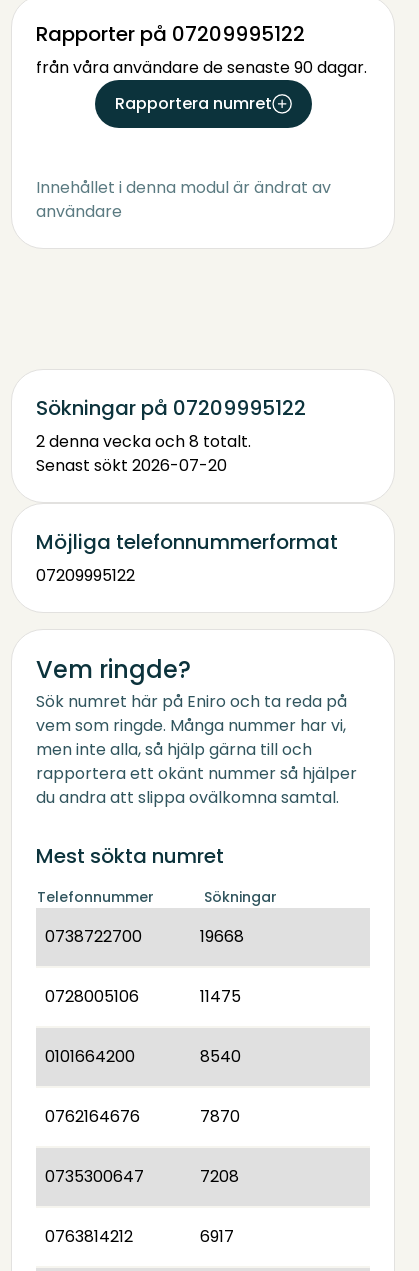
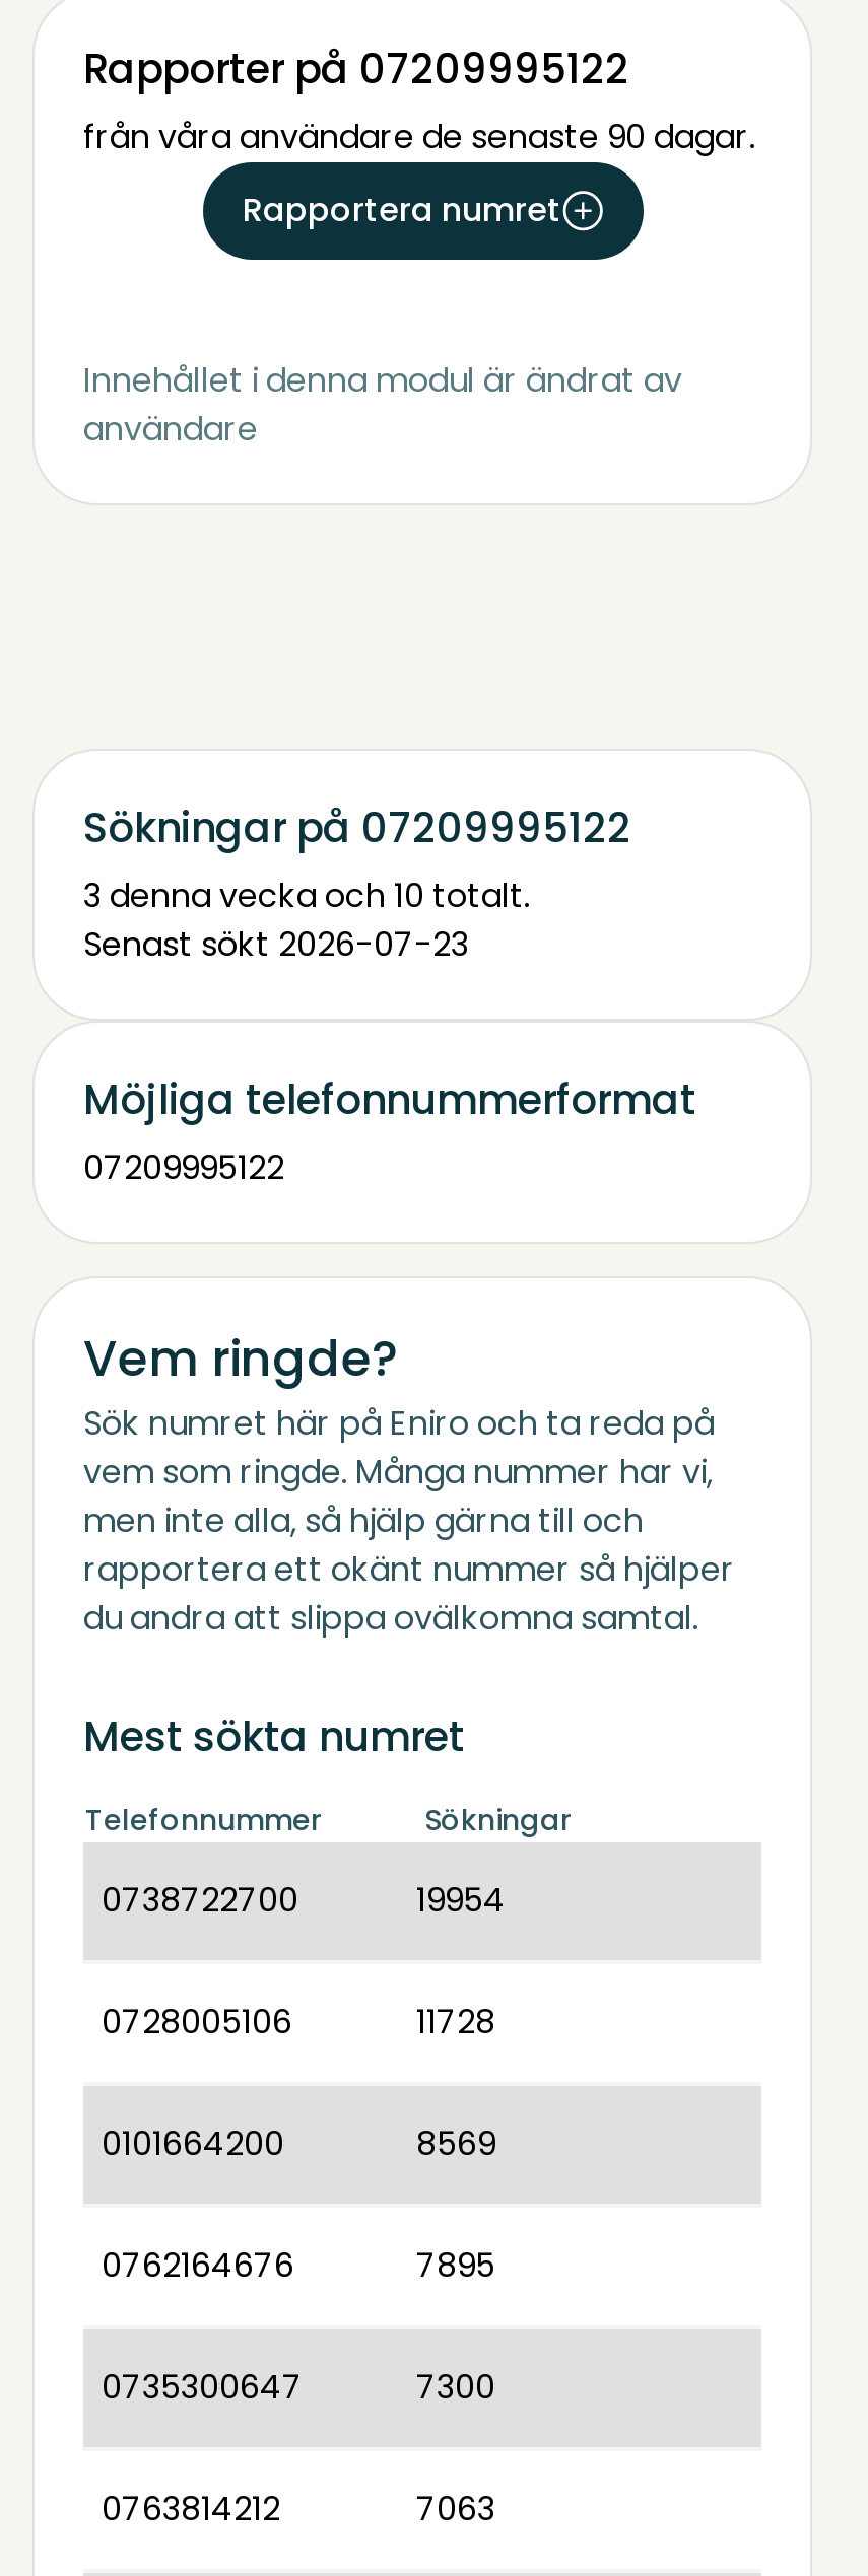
[36,430,251,453] 2 denna vecka och 8 totalt. -> [83,873,530,919] 3 denna vecka och 10 totalt.
[36,454,227,477] Senast sökt 2026-07-20 -> [83,921,469,968] Senast sökt 2026-07-23
[200,925,244,948] 19668 -> [416,1877,506,1924] 19954
[200,985,241,1008] 11475 -> [416,1999,495,2045] 11728
[200,1045,241,1068] 8540 -> [416,2120,495,2167] 8569
[200,1105,240,1128] 7870 -> [416,2242,495,2289] 7895
[200,1165,239,1188] 7208 -> [416,2364,495,2411] 7300
[200,1225,234,1248] 6917 -> [416,2486,495,2532] 7063

